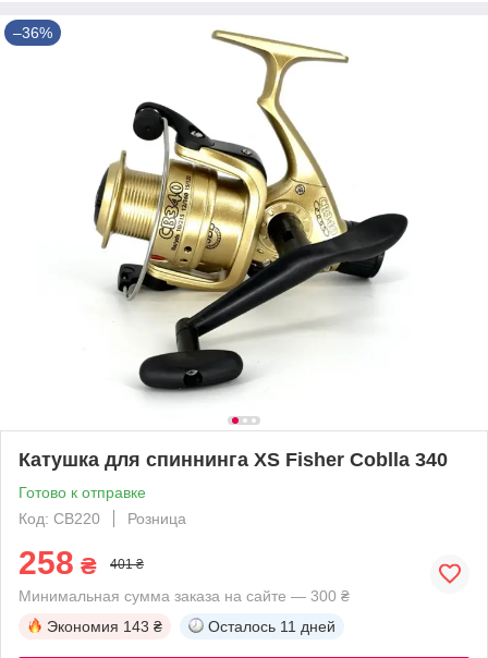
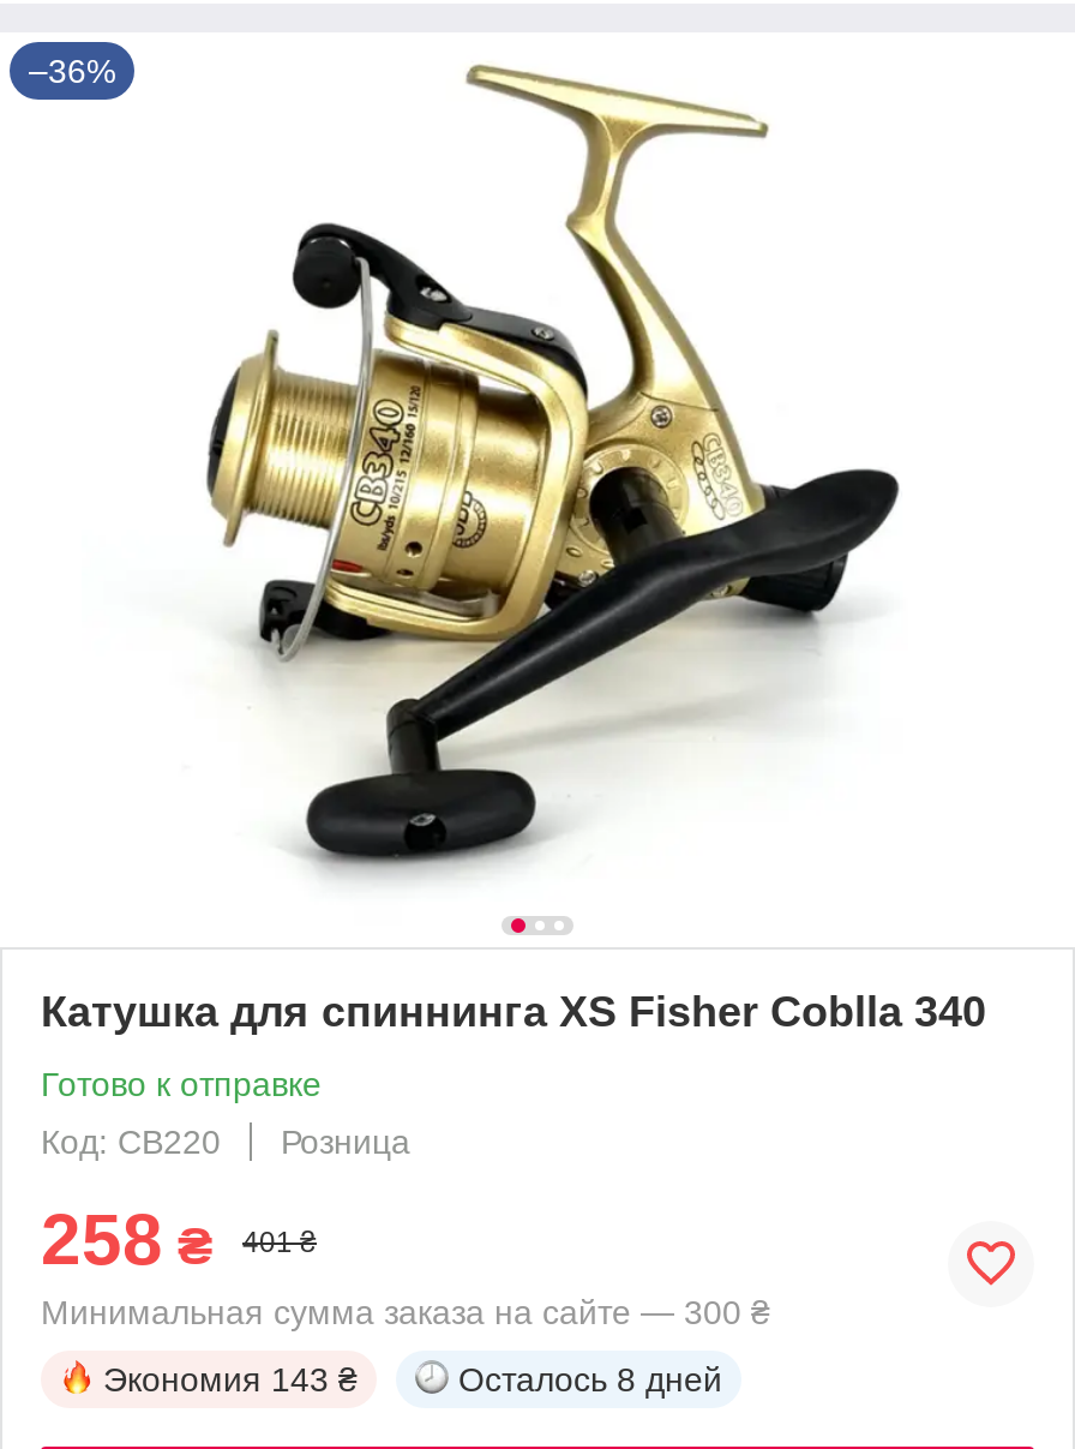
[208,617,335,635] Осталось 11 дней -> [458,1360,722,1398] Осталось 8 дней

